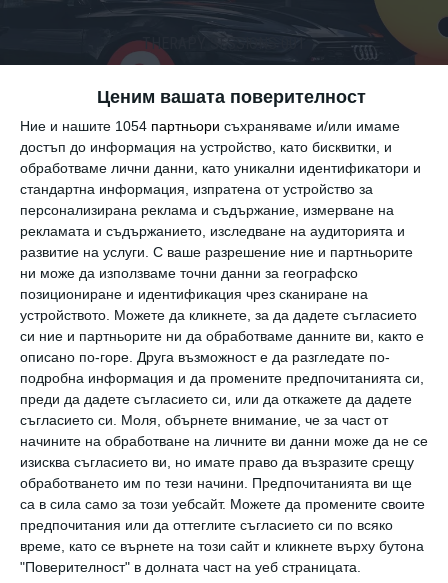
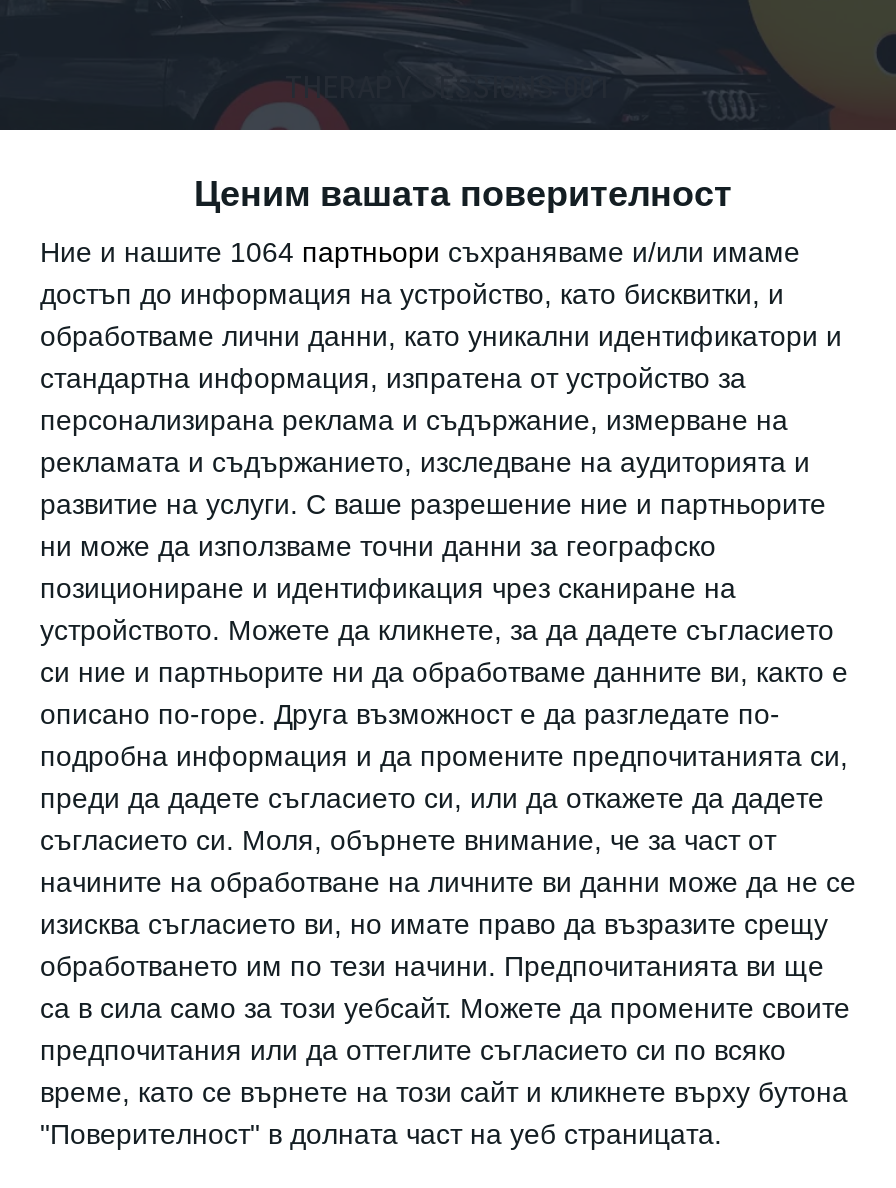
[20,118,400,134] Ние и нашите 1054 партньори съхраняваме и/или имаме -> [40,235,800,267] Ние и нашите 1064 партньори съхраняваме и/или имаме

